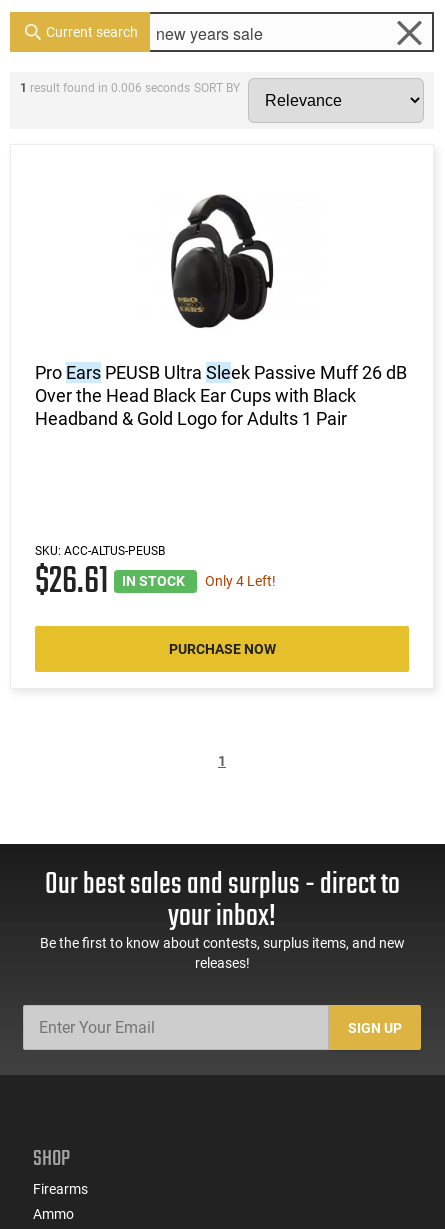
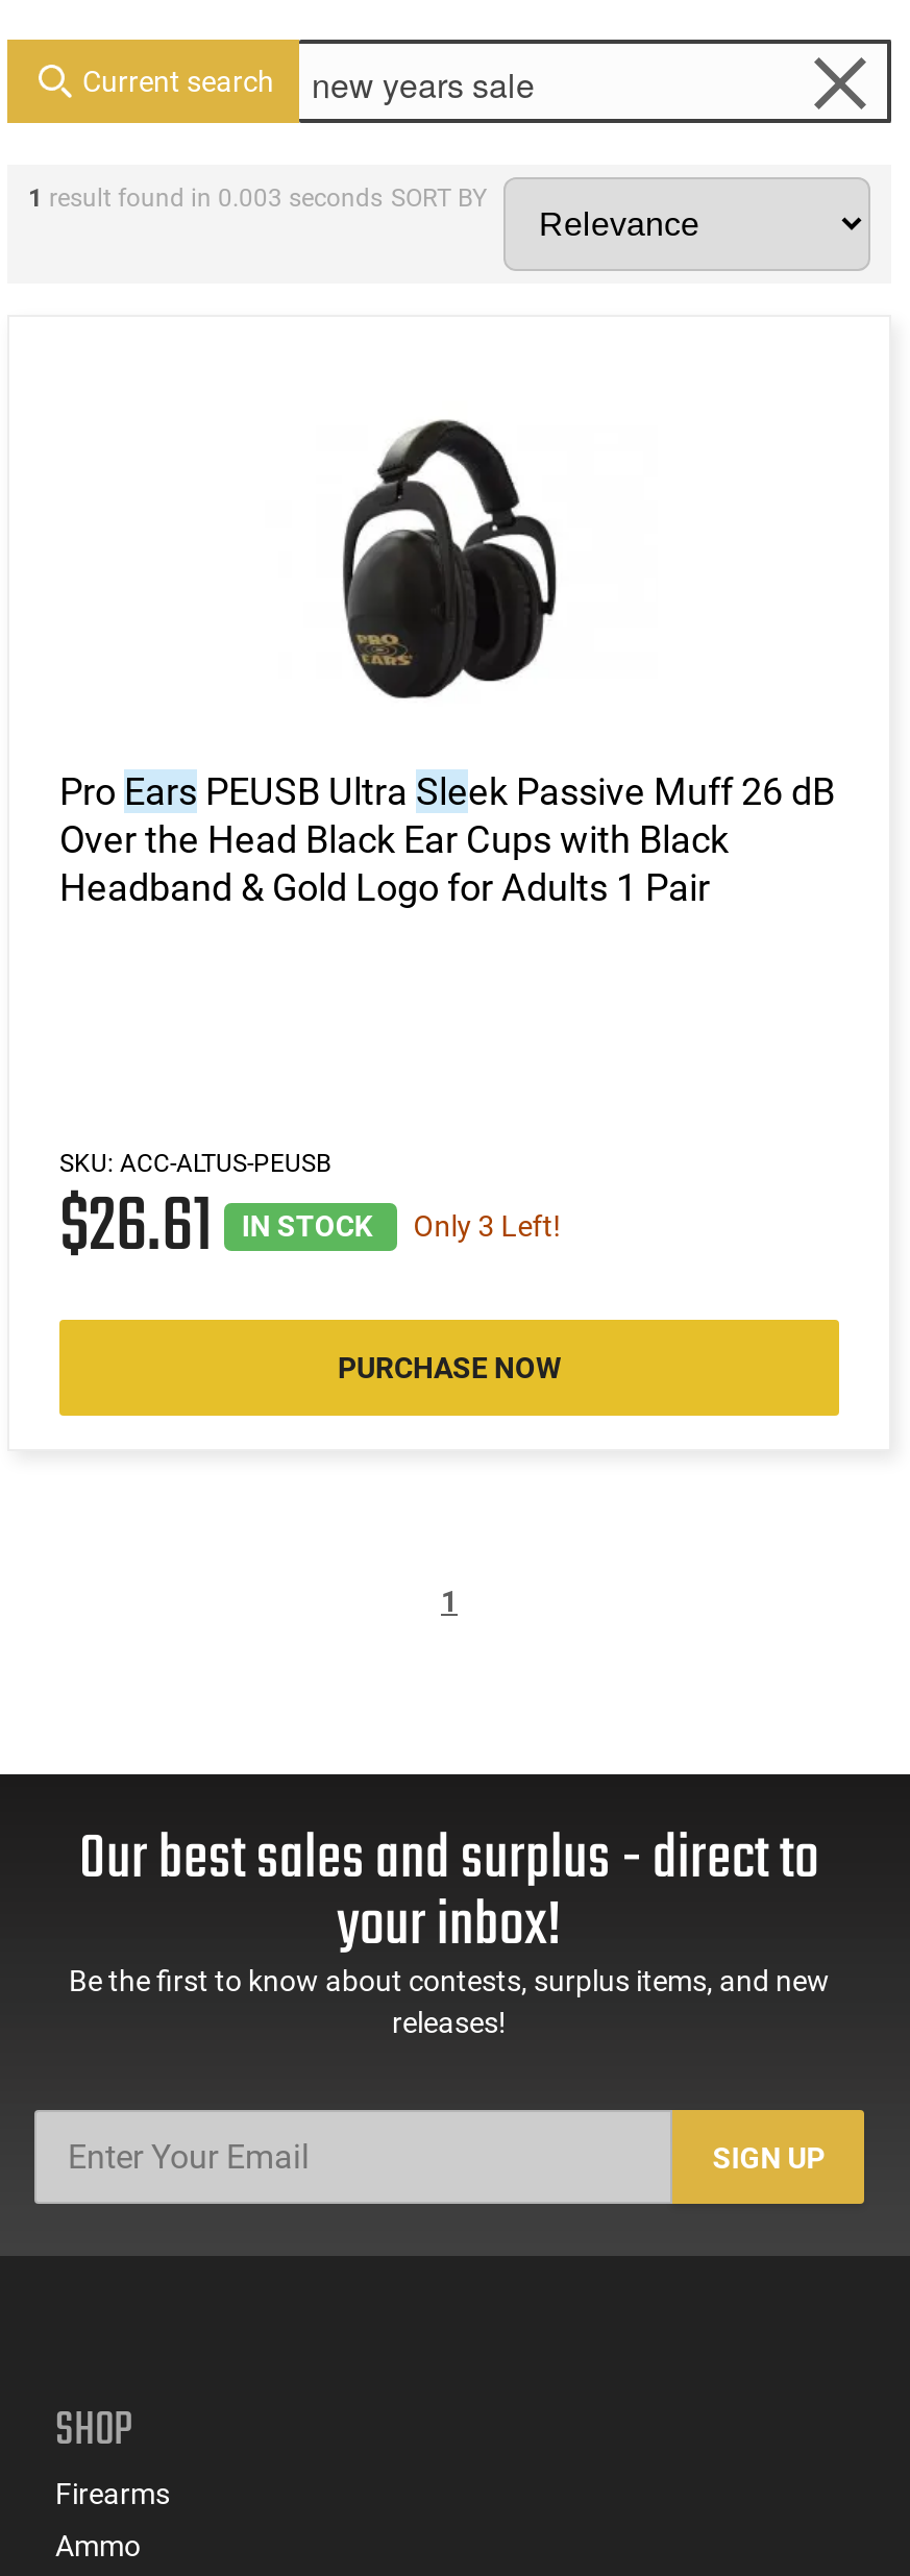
[20,81,240,95] 1 result found in 0.006 seconds SORT BY -> [28,183,487,213] 1 result found in 0.003 seconds SORT BY
[205,573,276,589] Only 4 Left! -> [413,1209,561,1243] Only 3 Left!

